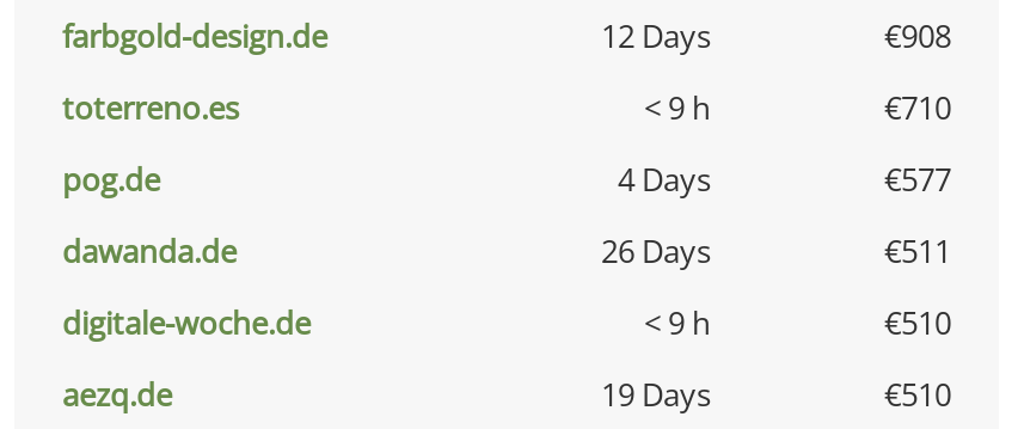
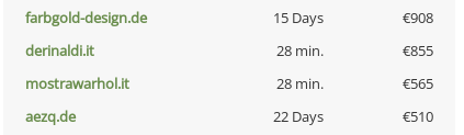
[601,14,711,57] 12 Days -> [273,8,323,27] 15 Days
[62,86,951,344] toterreno.es | < 9 h | €710 | pog.de | 4 Days | €577 | dawanda.de | 26 Days | €511 | digitale-woche.de | < 9 h | €510 -> [25,41,433,93] derinaldi.it | 28 min. | €855 | mostrawarhol.it | 28 min. | €565
[601,373,711,416] 19 Days -> [273,106,323,126] 22 Days

